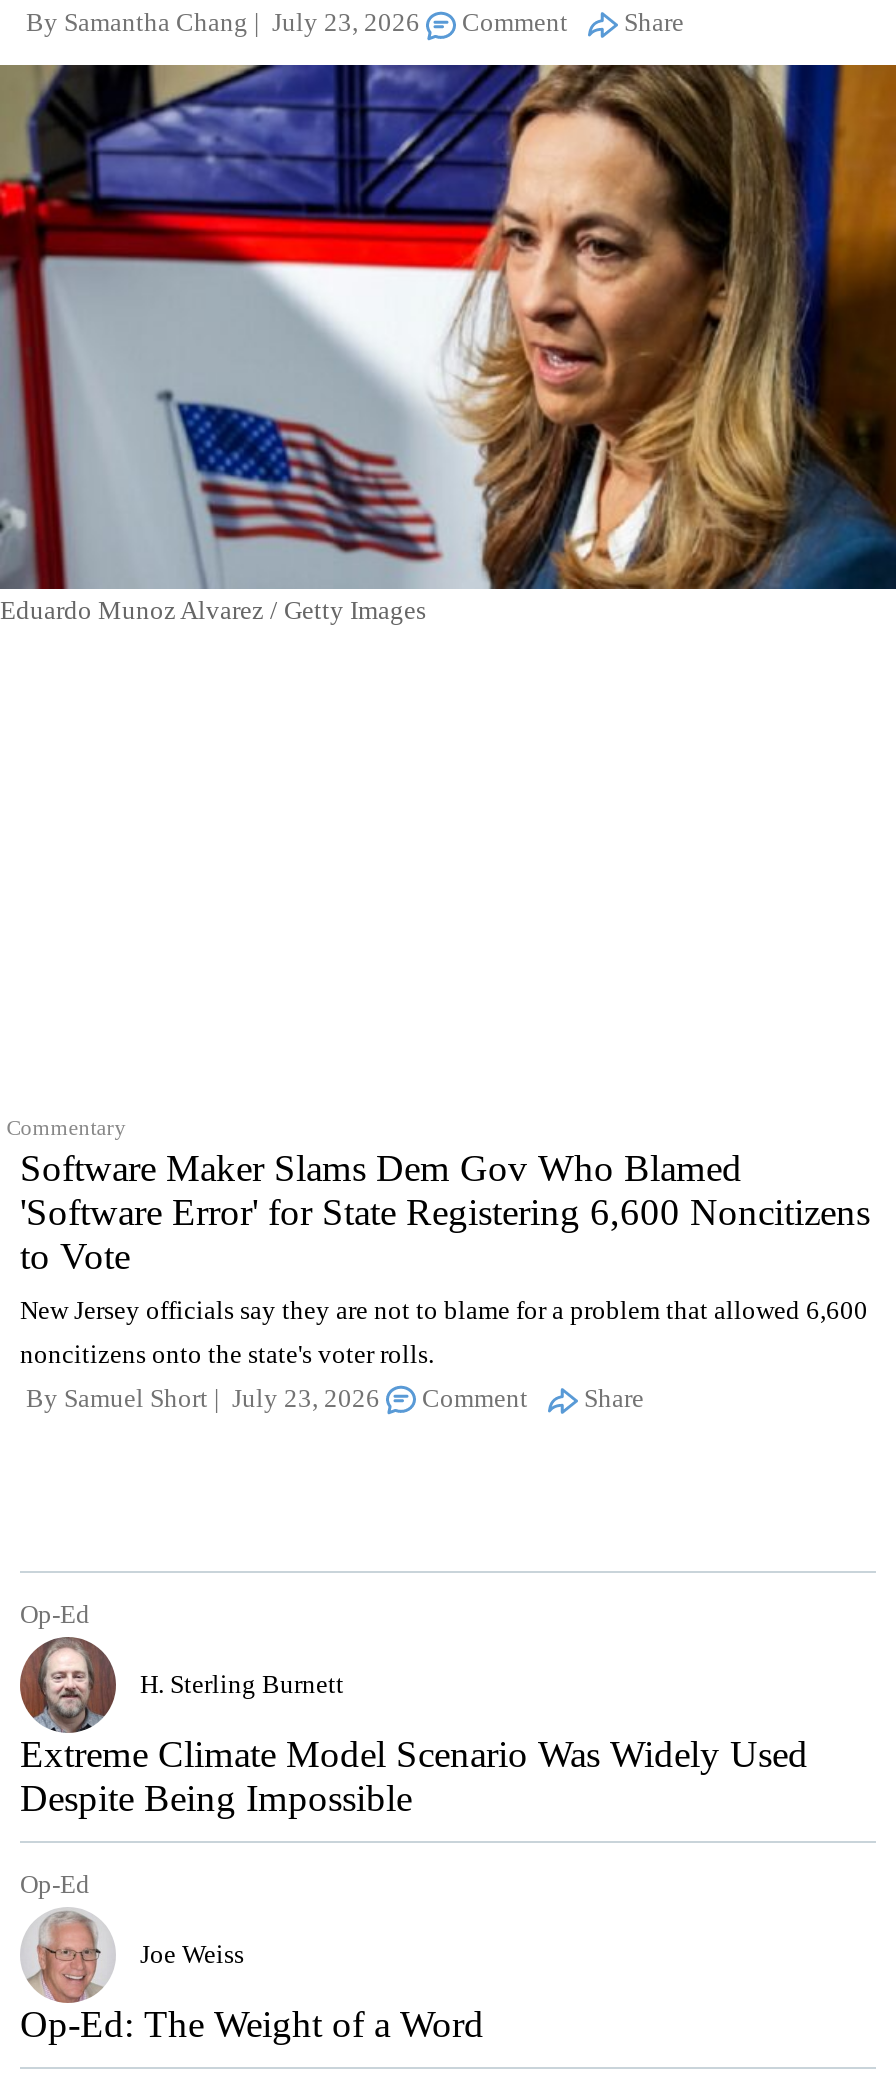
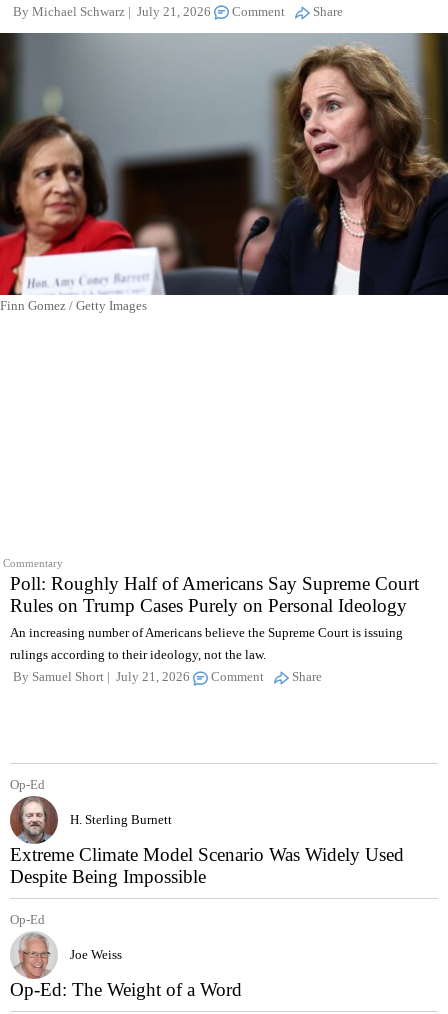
[20,8,426,38] By Samantha Chang July 23, 2026 -> [10,4,214,19] By Michael Schwarz July 21, 2026
[0,64,890,626] [image] | Eduardo Munoz Alvarez / Getty Images -> [0,32,445,313] [image] | Finn Gomez / Getty Images
[20,1147,870,1325] Software Maker Slams Dem Gov Who Blamed | 'Software Error' for State Registering 6,600 Noncitizens | to Vote | New Jersey officials say they are not to blame for a problem that allowed 6,600 -> [10,573,419,640] Poll: Roughly Half of Americans Say Supreme Court | Rules on Trump Cases Purely on Personal Ideology | An increasing number of Americans believe the Supreme Court is issuing
[20,1339,434,1369] noncitizens onto the state's voter rolls. -> [10,647,266,662] rulings according to their ideology, not the law.
[20,1383,386,1413] By Samuel Short July 23, 2026 -> [10,669,193,684] By Samuel Short July 21, 2026

